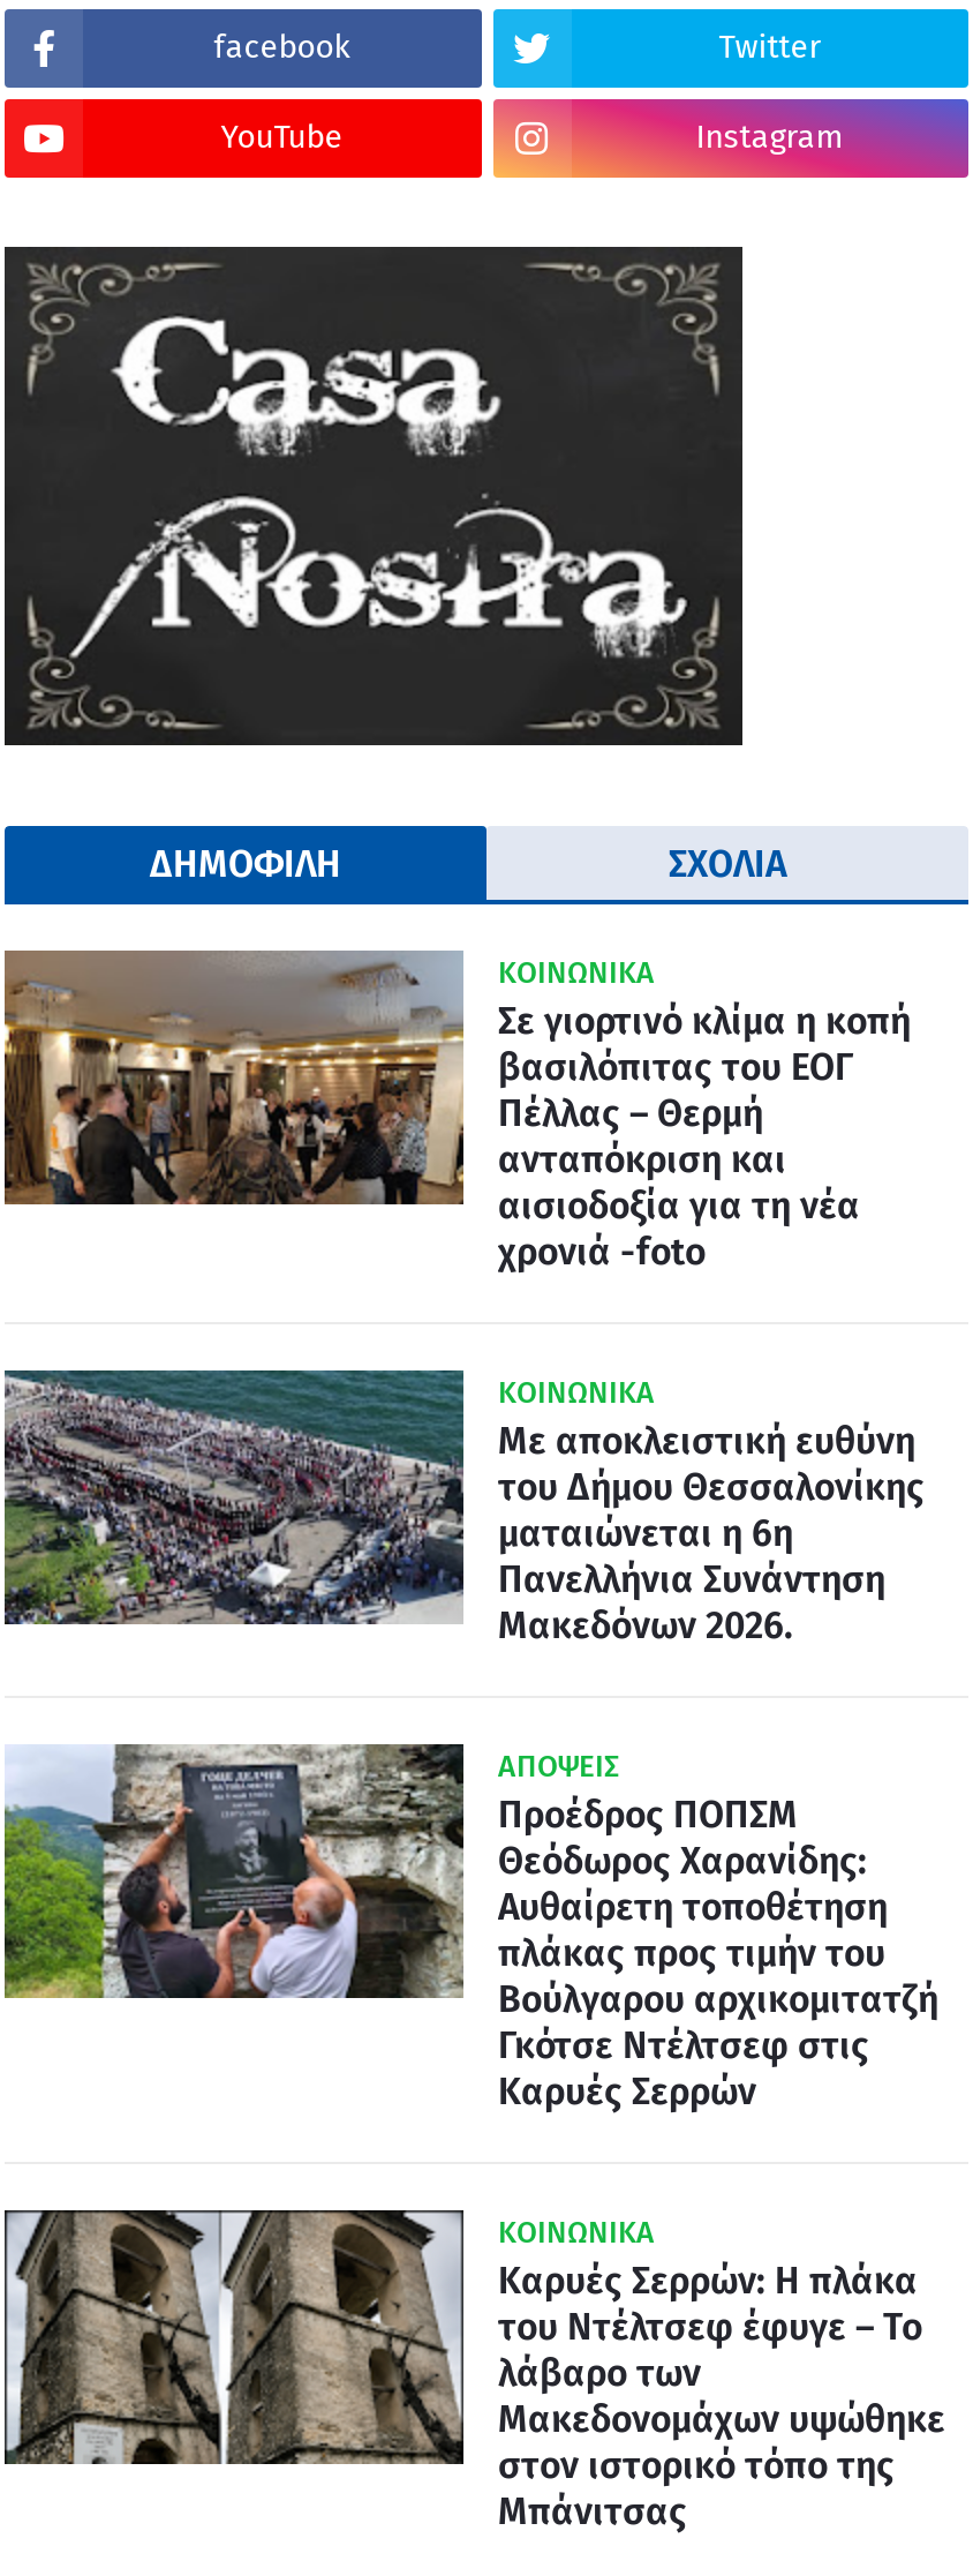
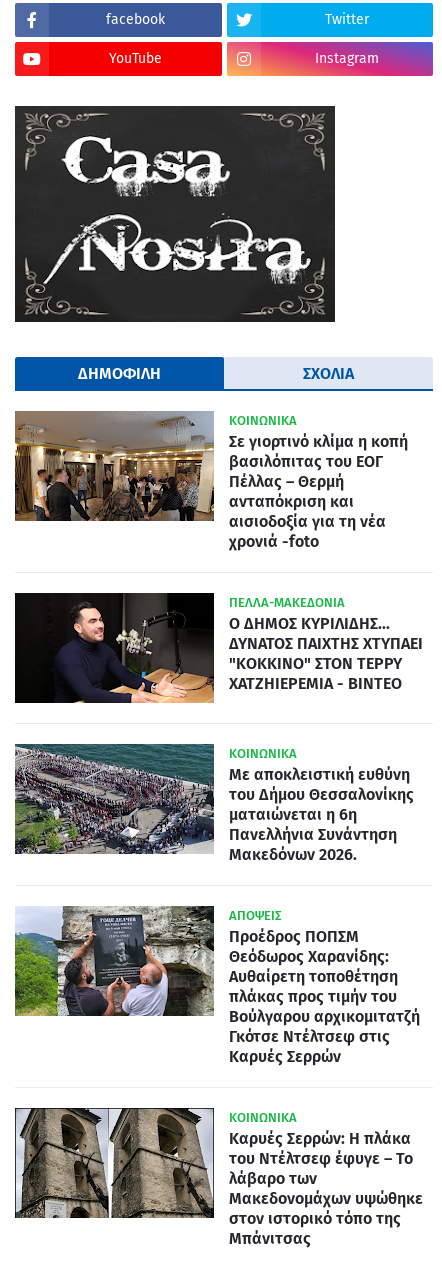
none -> [14,592,423,704] [image] | ΠΕΛΛΑ-ΜΑΚΕΔΟΝΙΑ | Ο ΔΗΜΟΣ ΚΥΡΙΛΙΔΗΣ... | ΔΥΝΑΤΟΣ ΠΑΙΧΤΗΣ ΧΤΥΠΑΕΙ | "ΚΟΚΚΙΝΟ" ΣΤΟΝ ΤΕΡΡΥ | ΧΑΤΖΗΙΕΡΕΜΙΑ - ΒΙΝΤΕΟ

